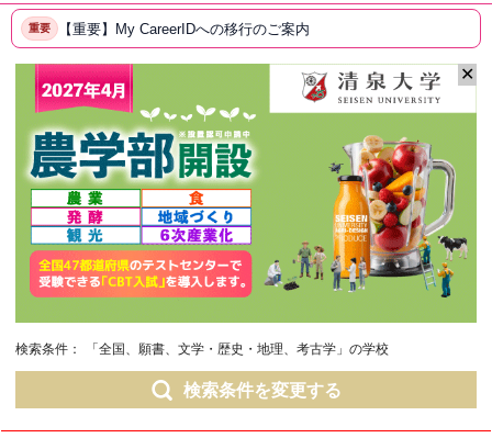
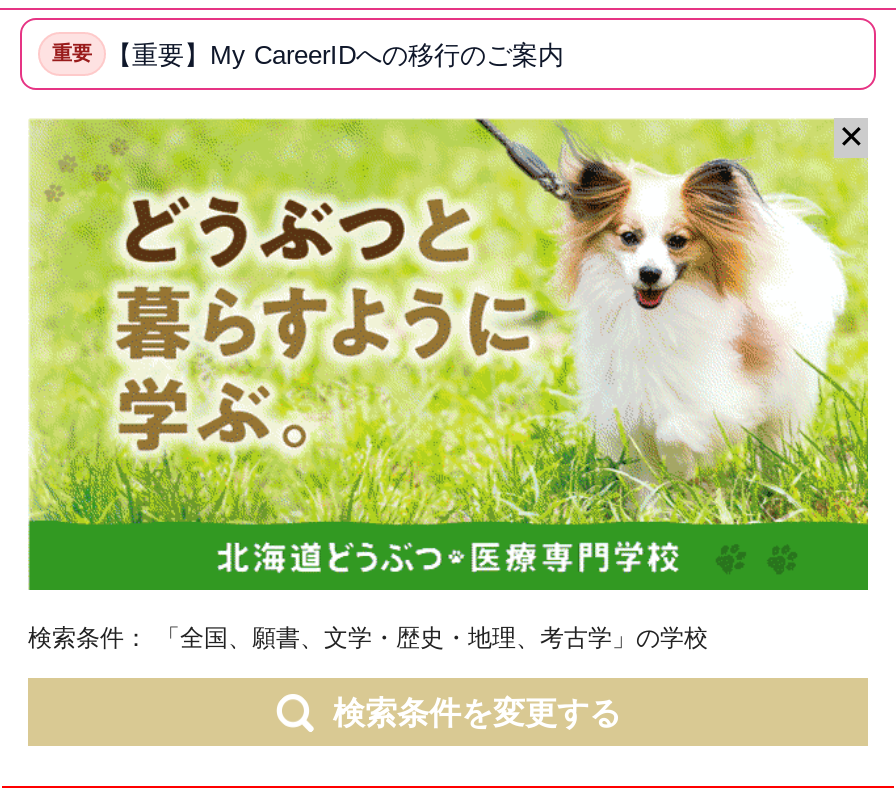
[15,63,478,324] [image] -> [28,118,870,592] [image]

